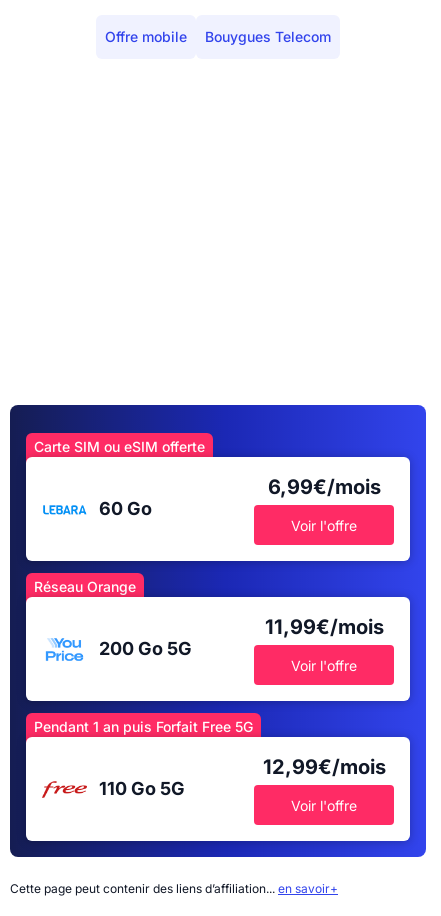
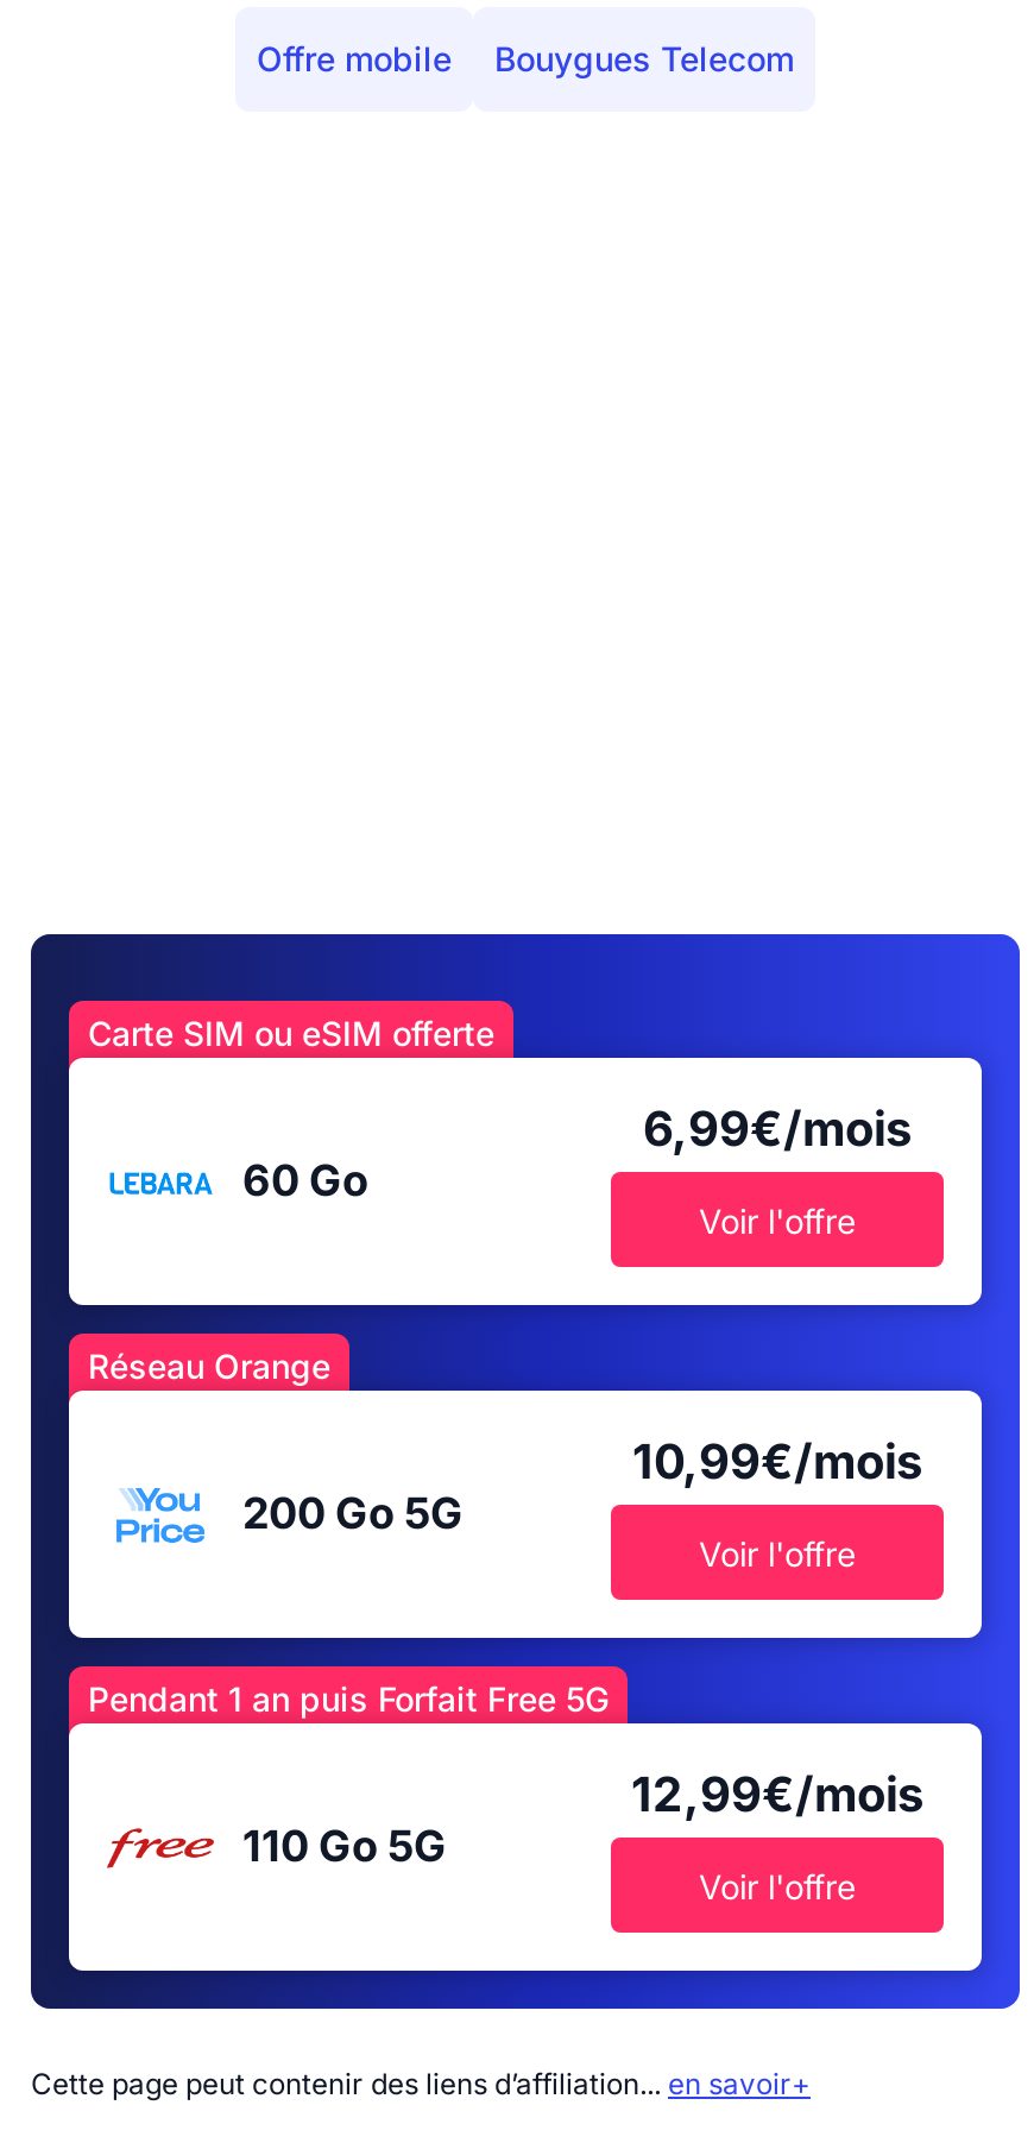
[264,615,383,639] 11,99€/mois -> [632,1435,922,1492] 10,99€/mois

